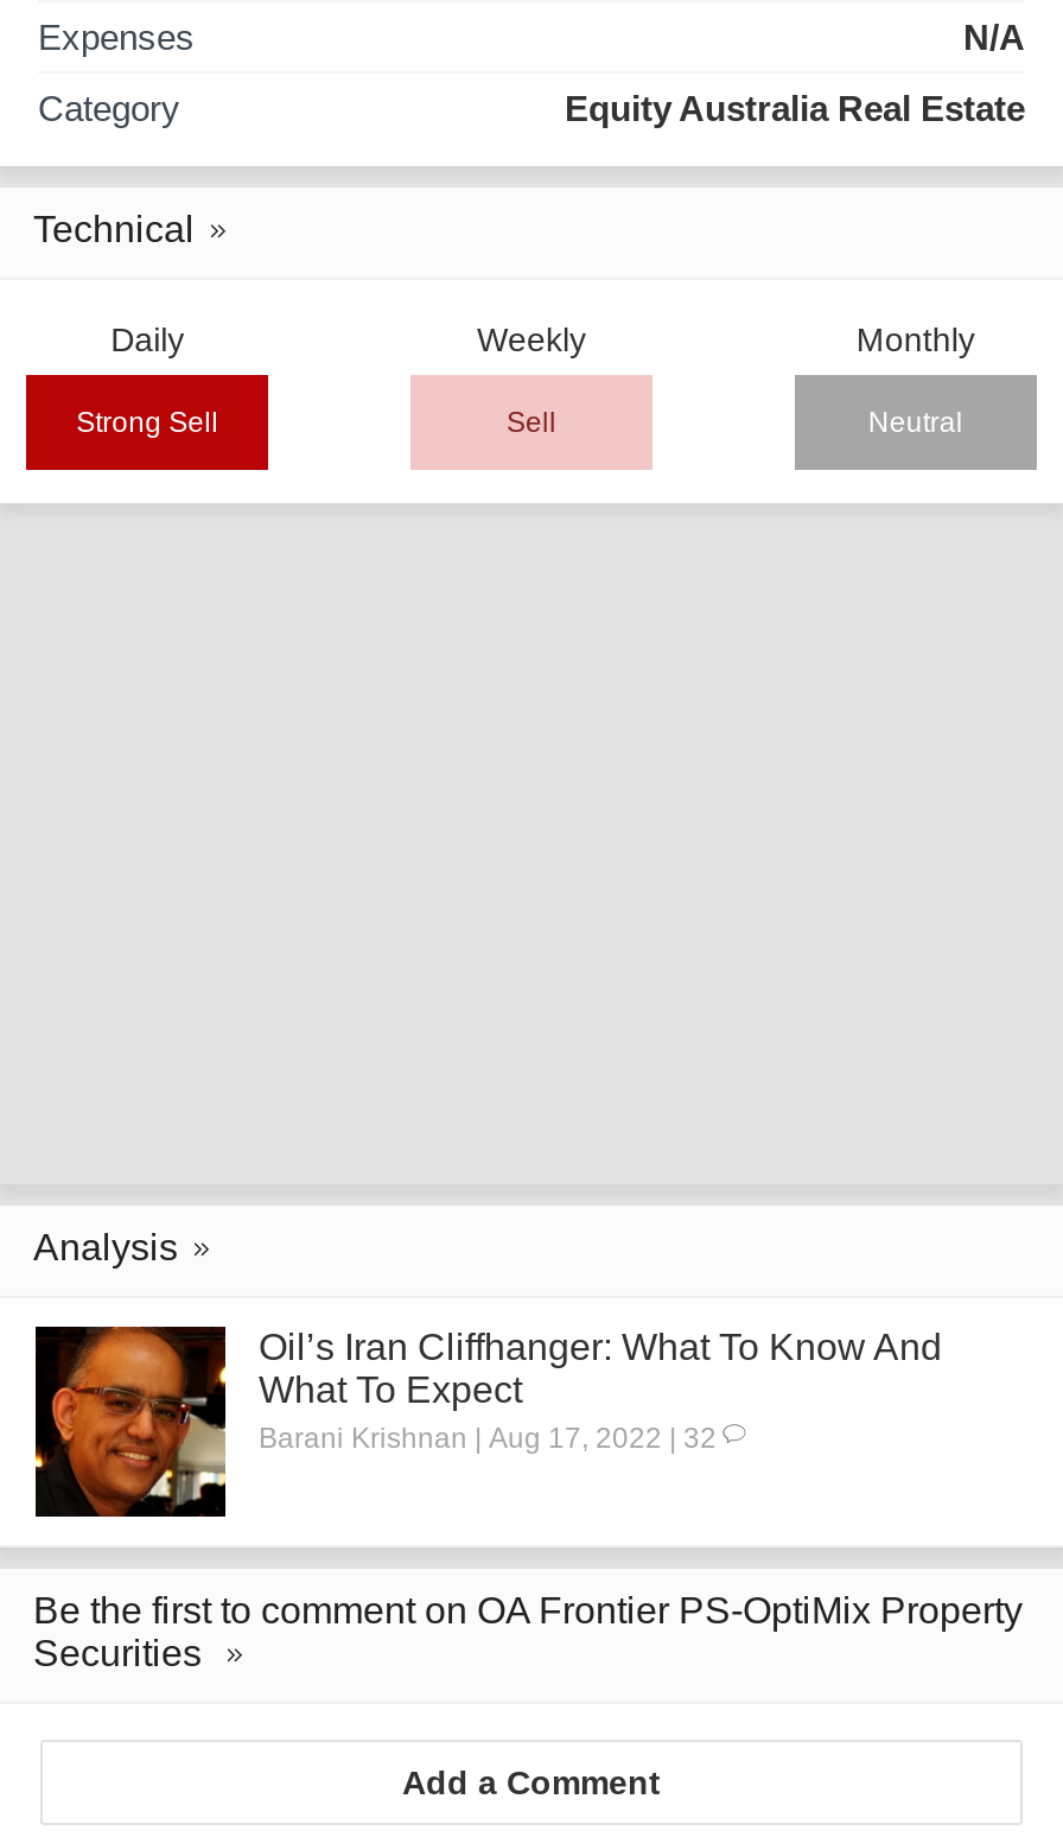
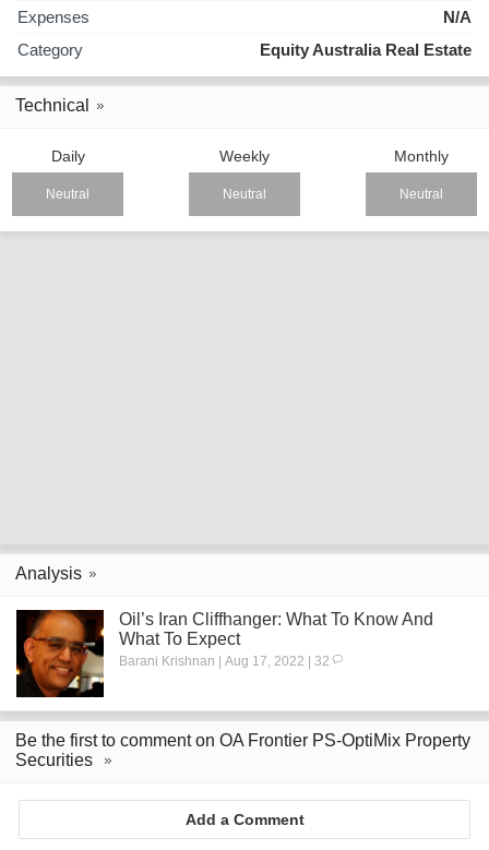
[76,406,556,439] Strong Sell | Sell -> [46,187,266,202] Neutral | Neutral

